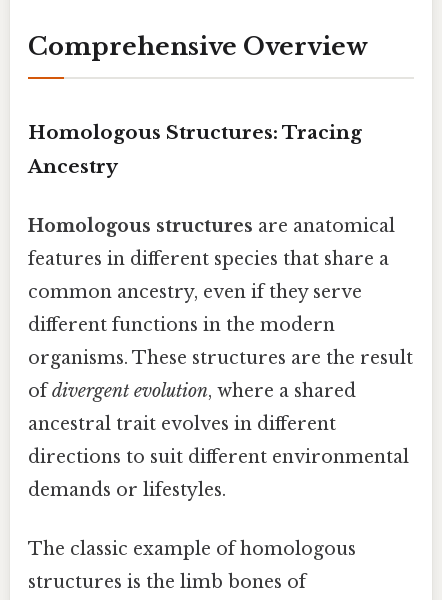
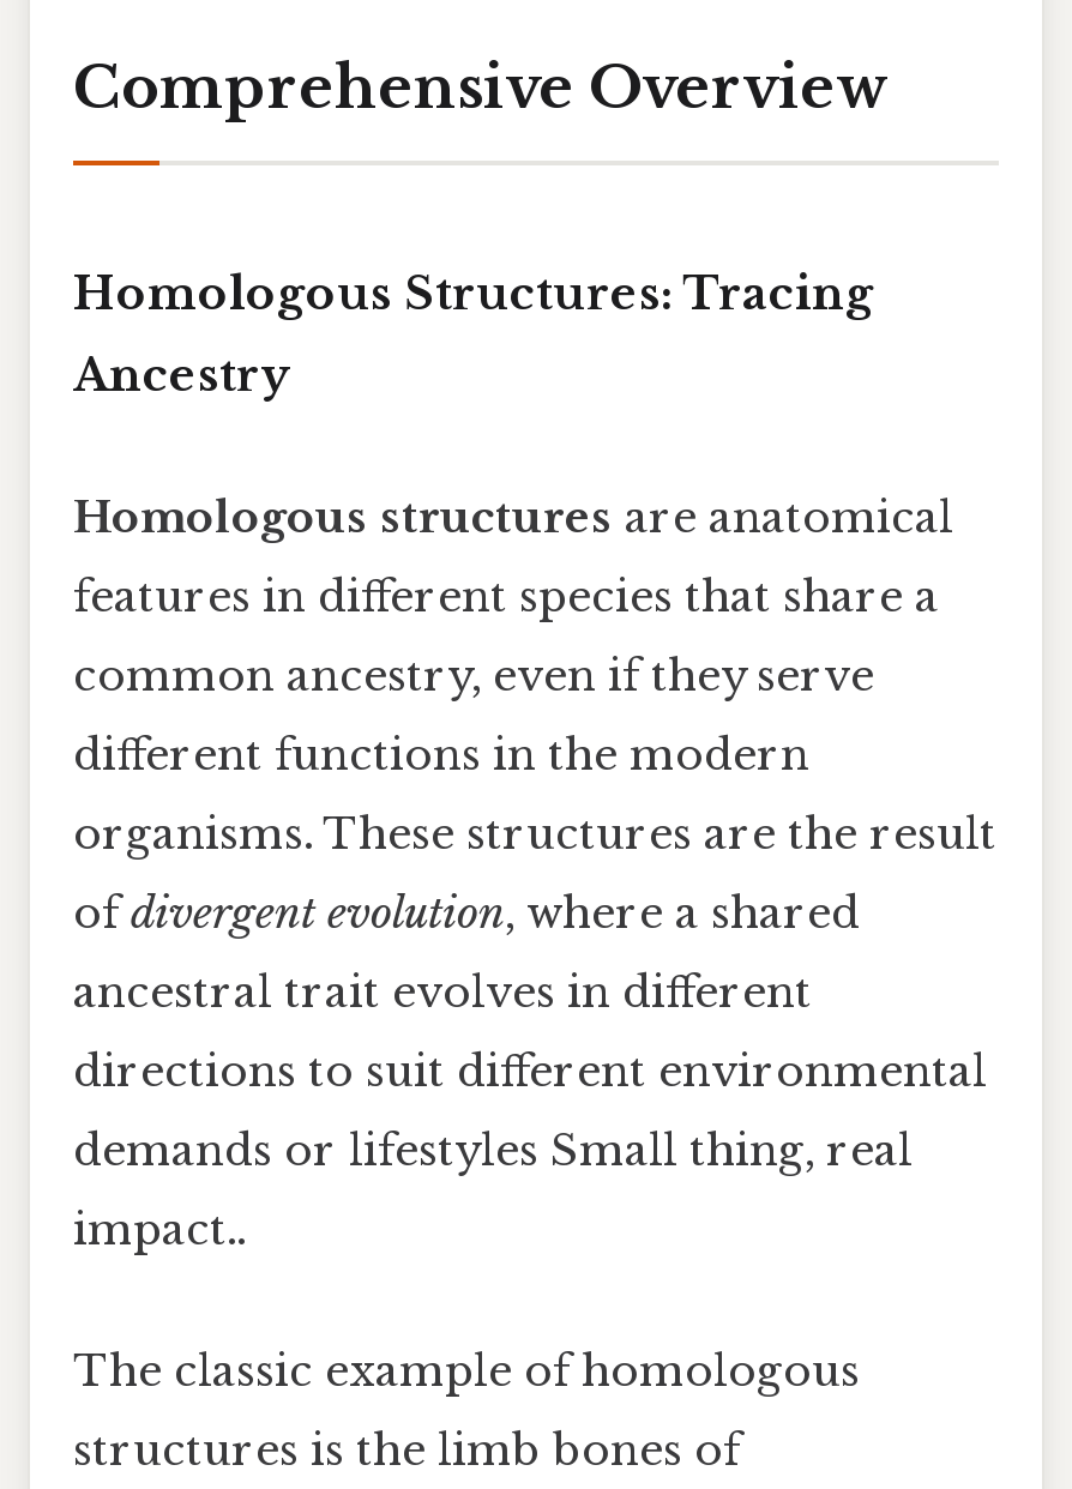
[28,479,226,501] demands or lifestyles. -> [73,1125,913,1257] demands or lifestyles Small thing, real | impact..

